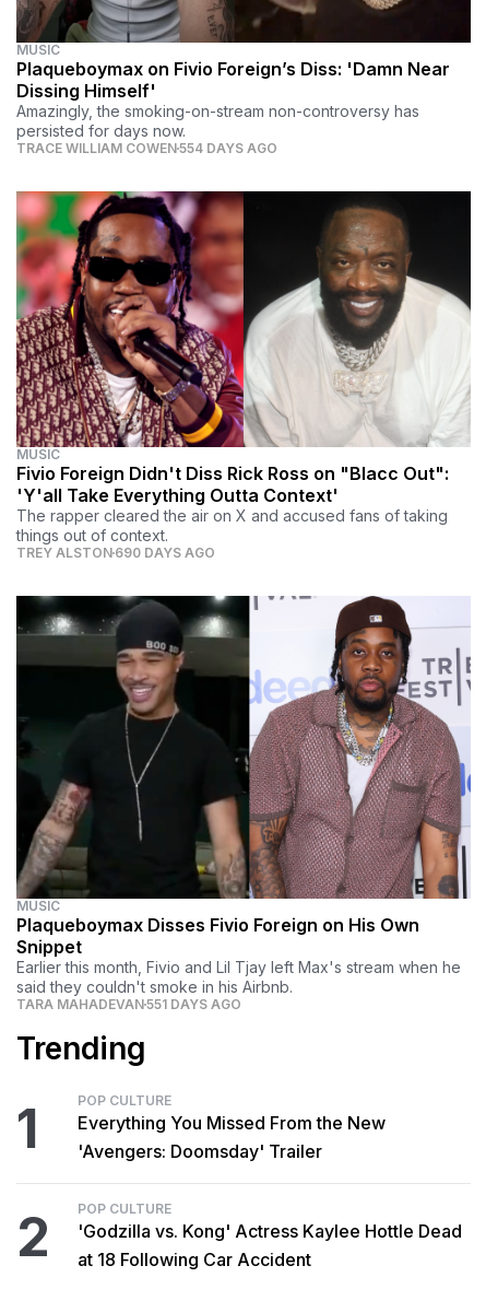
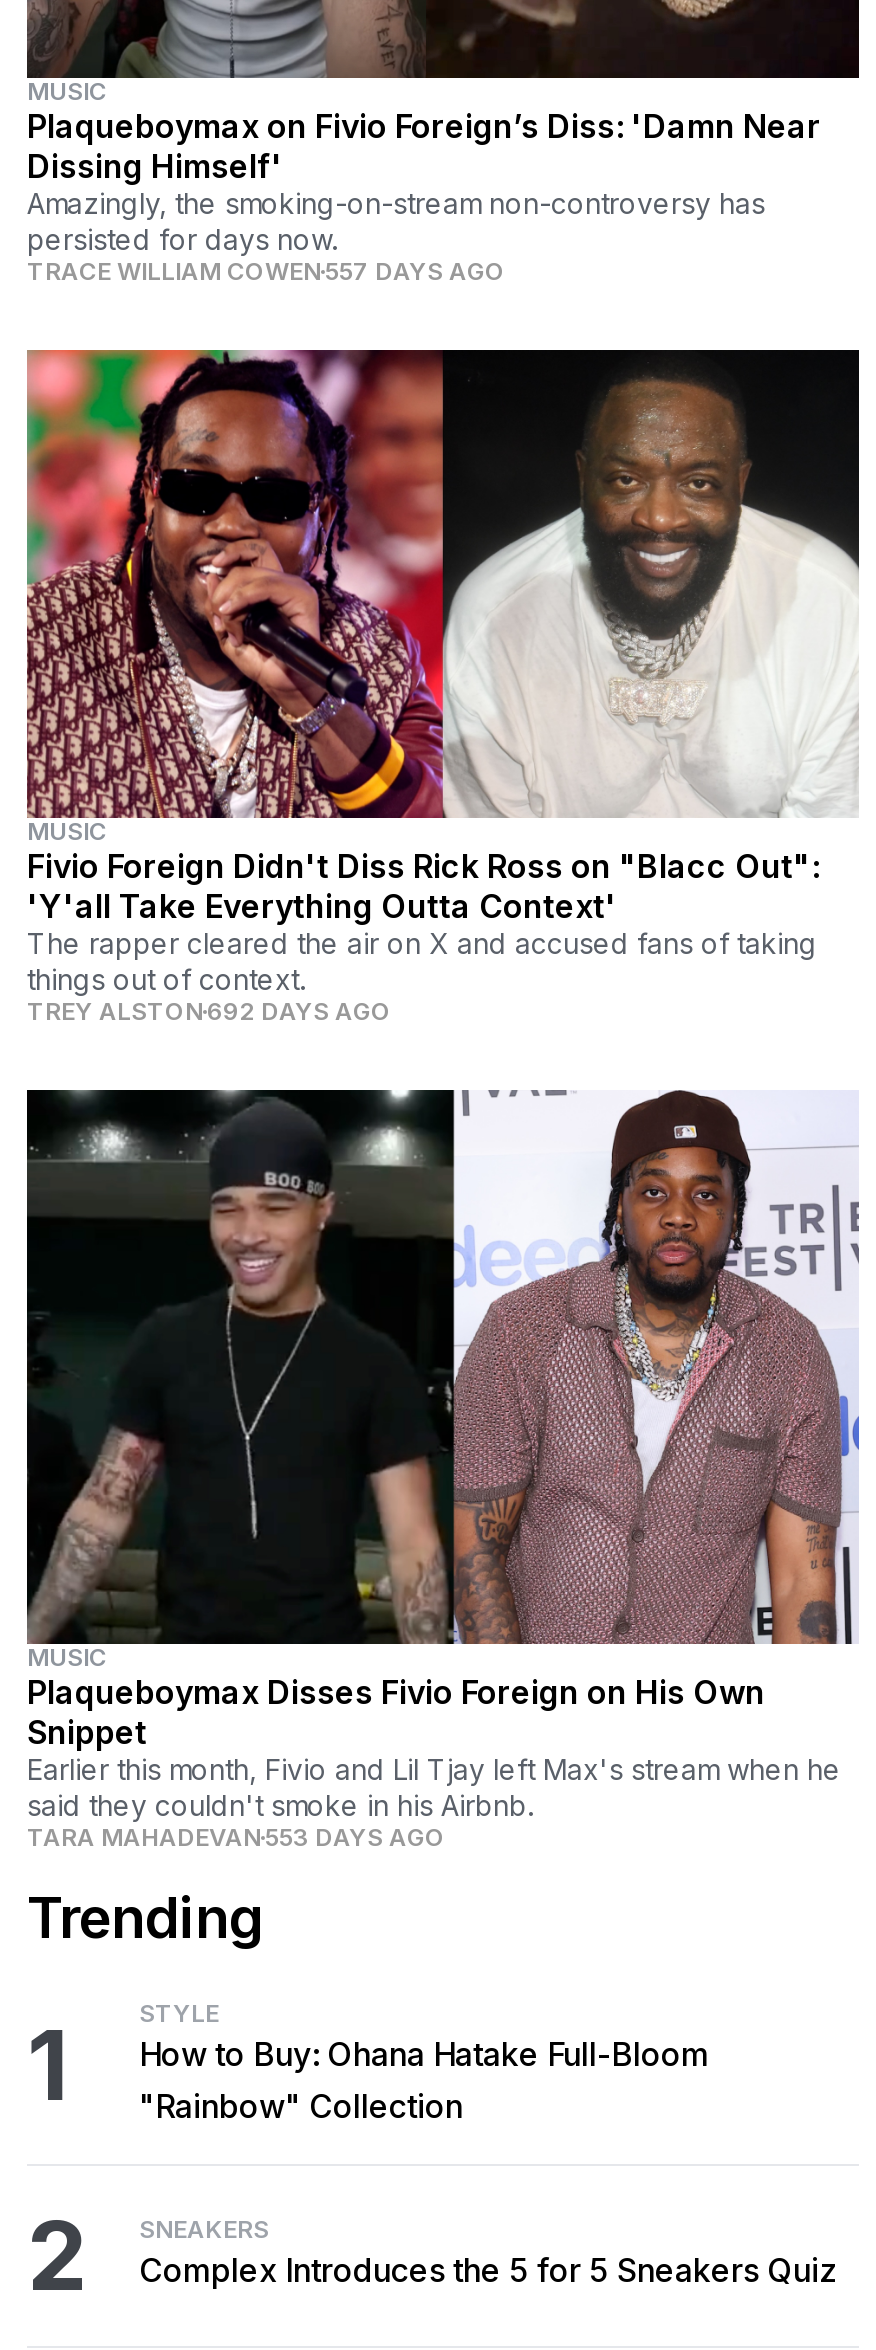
[16,140,277,156] TRACE WILLIAM COWEN 554 DAYS AGO -> [27,256,505,286] TRACE WILLIAM COWEN 557 DAYS AGO
[16,544,215,561] TREY ALSTON 690 DAYS AGO -> [27,996,391,1026] TREY ALSTON 692 DAYS AGO
[16,996,241,1013] TARA MAHADEVAN 551 DAYS AGO -> [27,1823,445,1853] TARA MAHADEVAN 553 DAYS AGO
[78,1093,386,1163] POP CULTURE | Everything You Missed From the New | 'Avengers: Doomsday' Trailer -> [139,1999,709,2127] STYLE | How to Buy: Ohana Hatake Full-Bloom | "Rainbow" Collection
[78,1201,462,1271] POP CULTURE | 'Godzilla vs. Kong' Actress Kaylee Hottle Dead | at 18 Following Car Accident -> [139,2215,837,2291] SNEAKERS | Complex Introduces the 5 for 5 Sneakers Quiz

